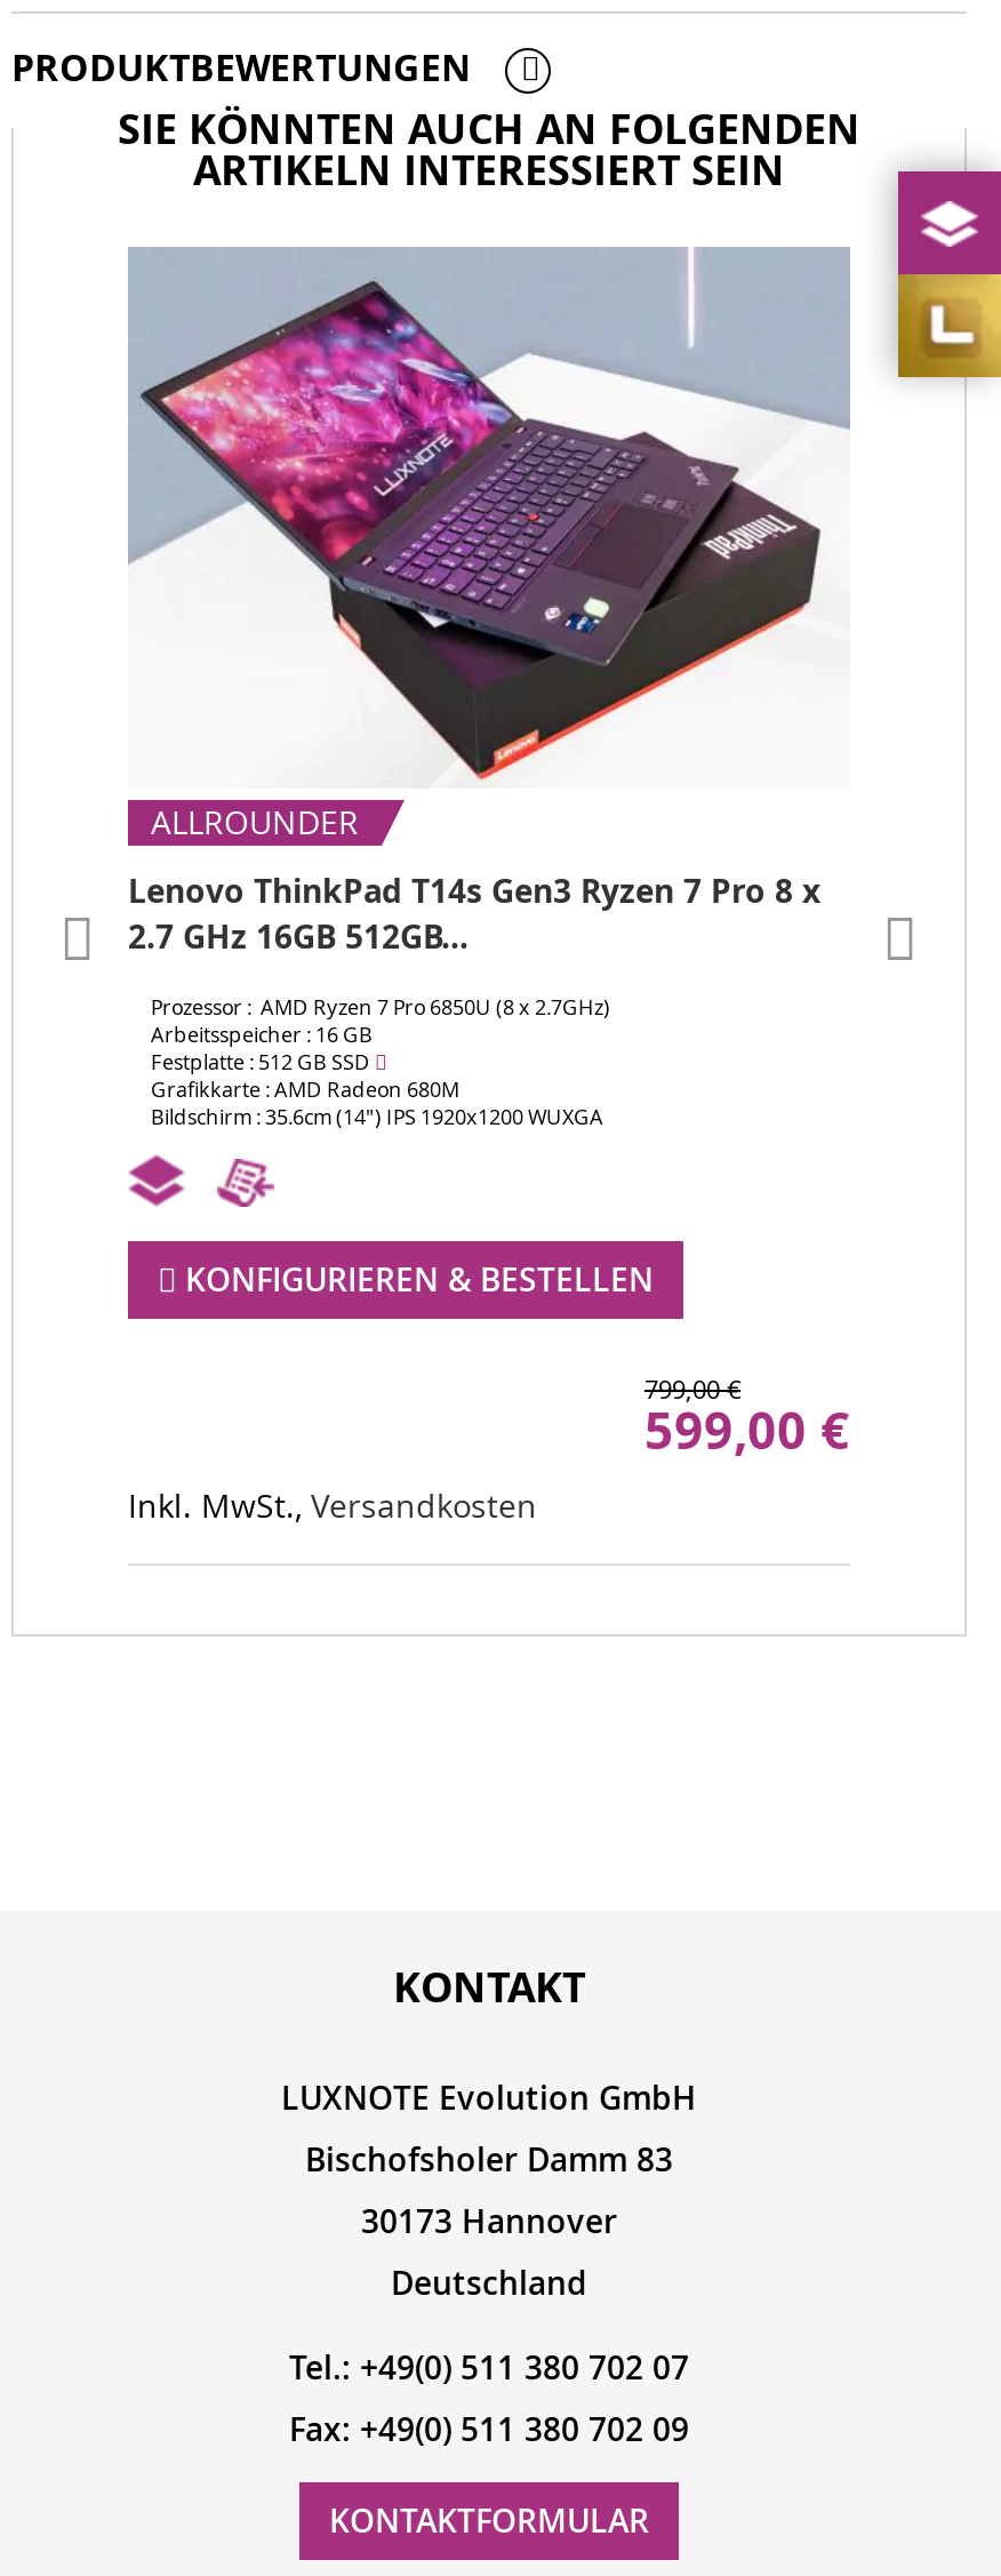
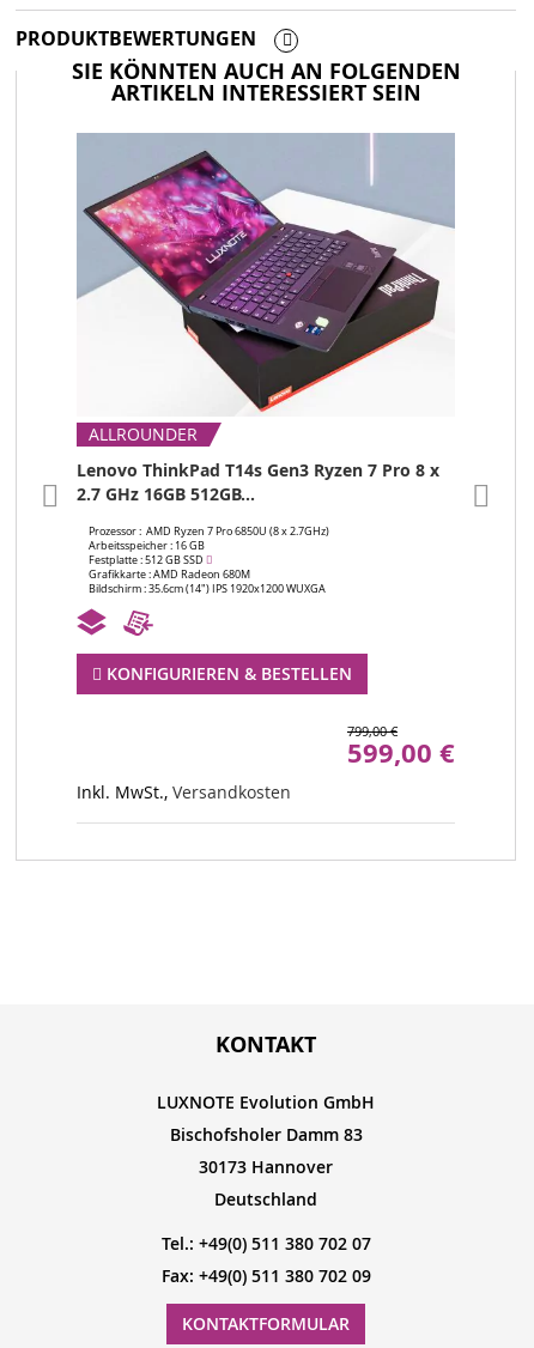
[887,162,994,382] [image] -> none

